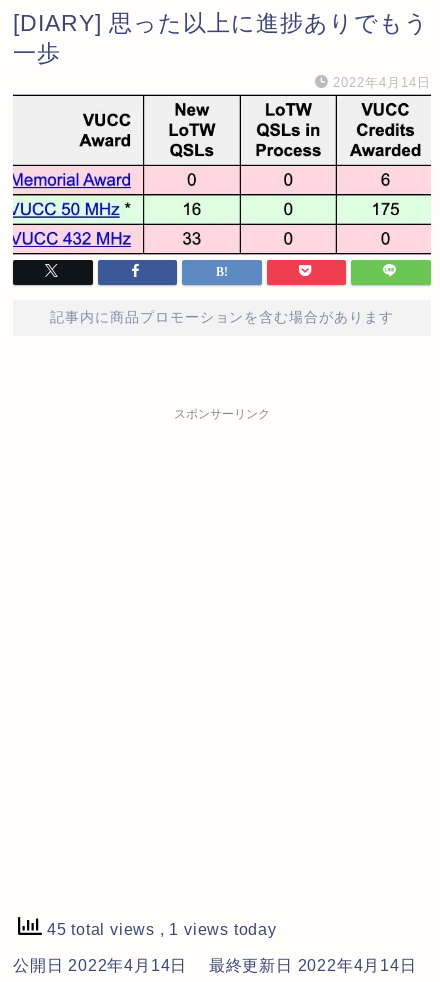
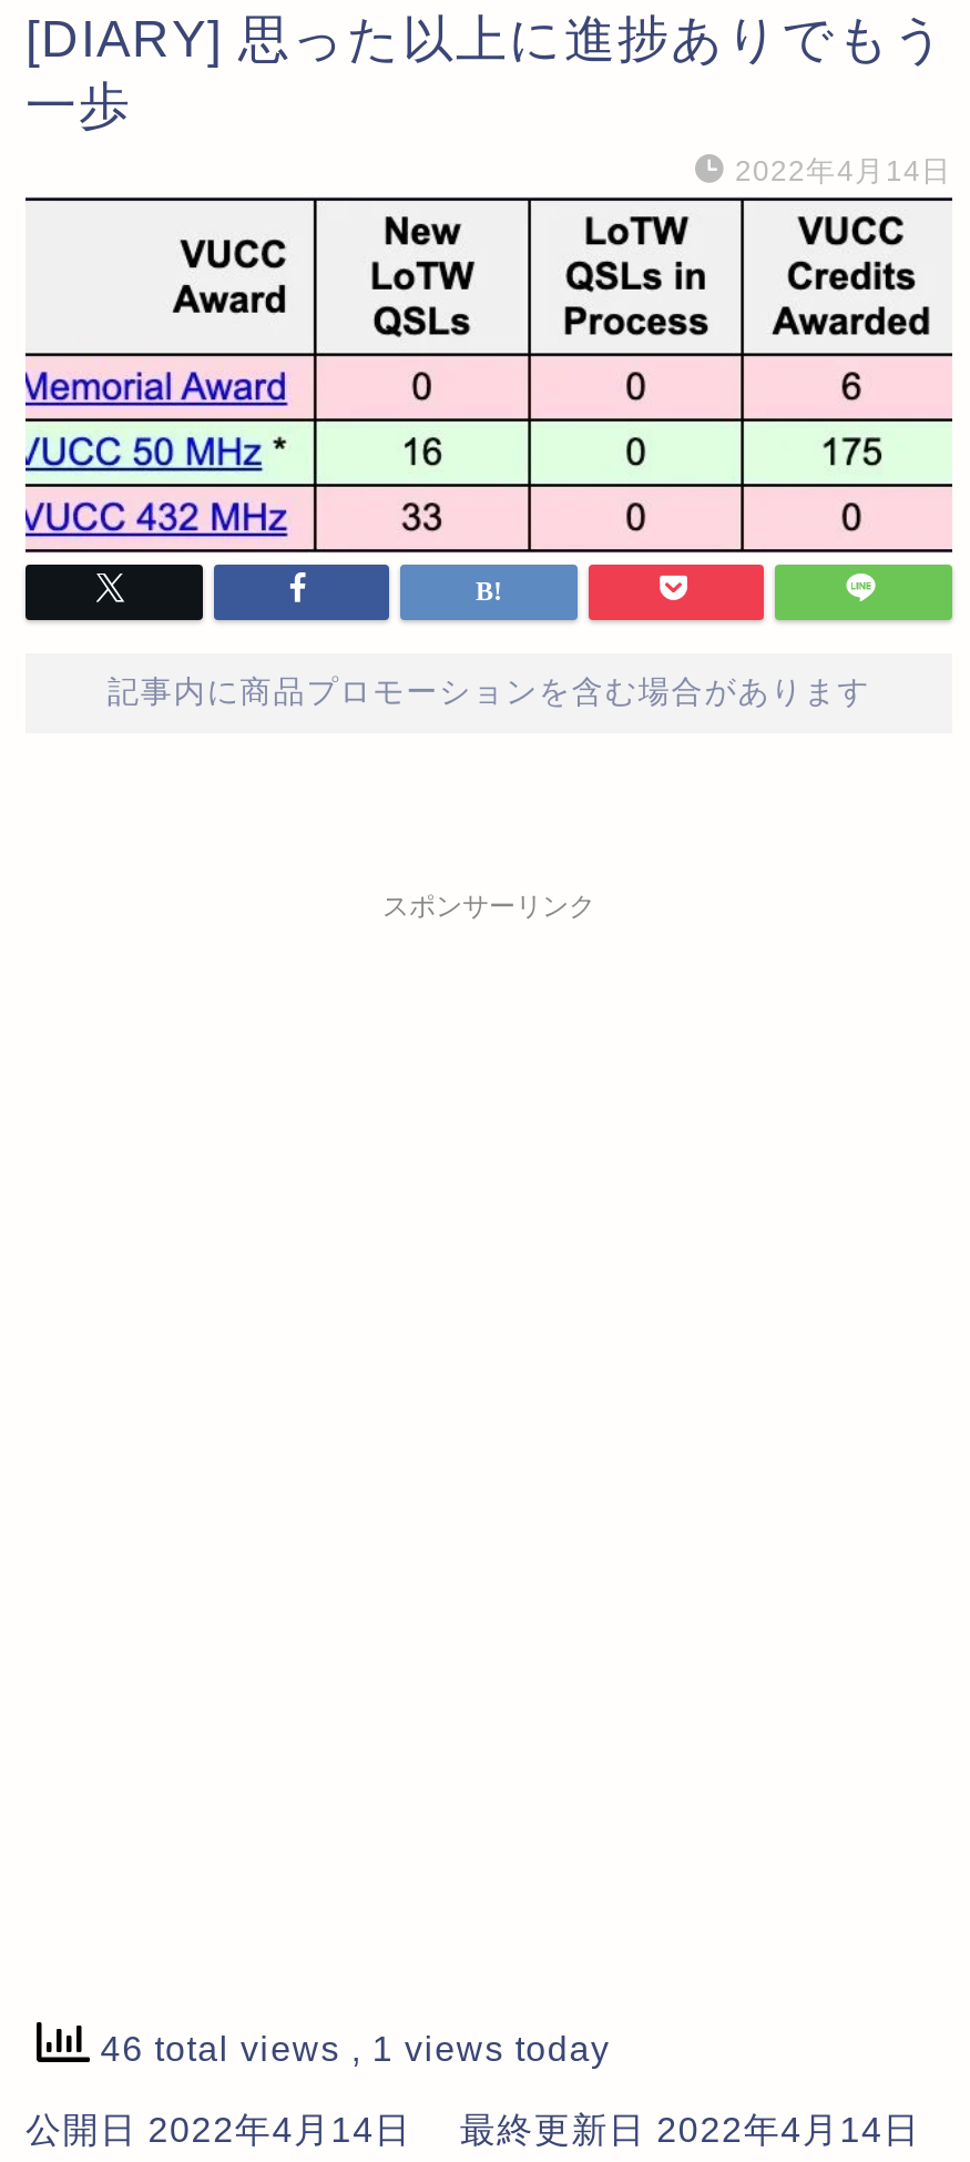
[42,921,277,938] 45 total views, 1 views today -> [90,2031,610,2068] 46 total views, 1 views today

